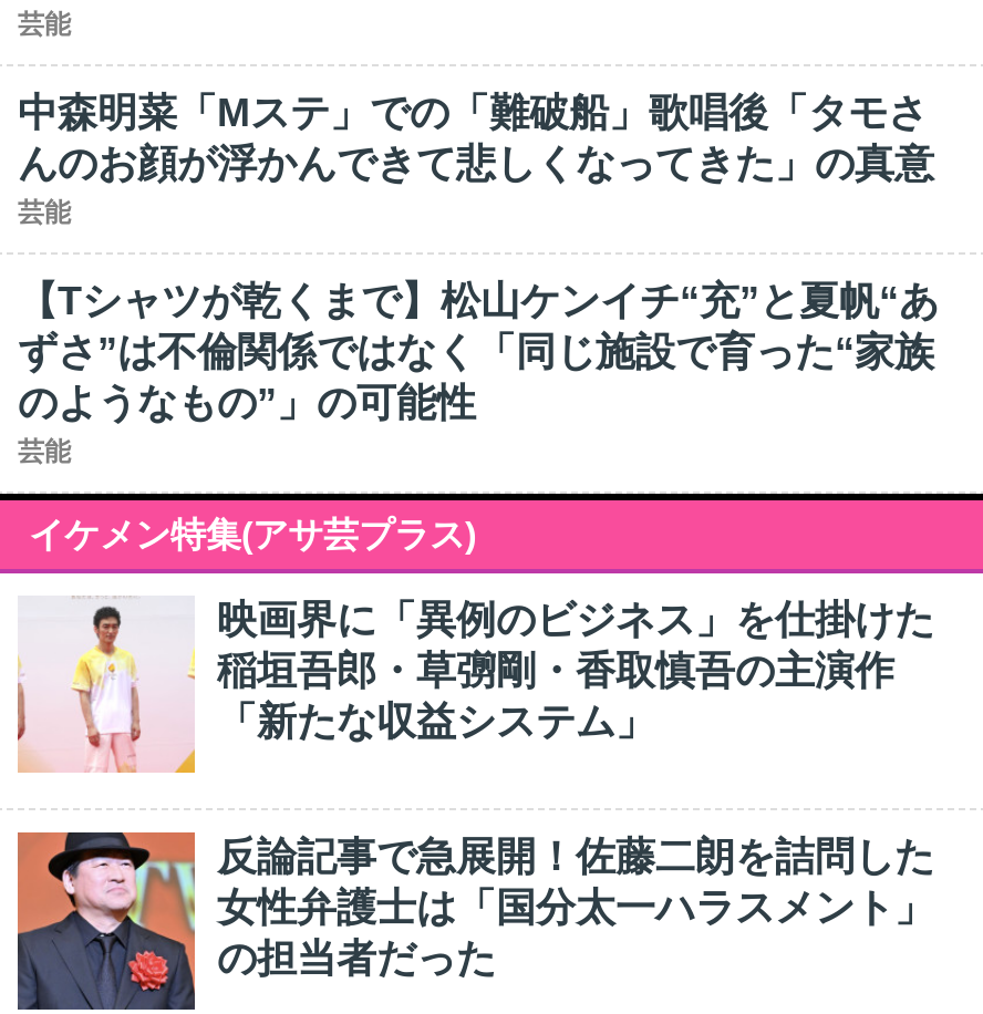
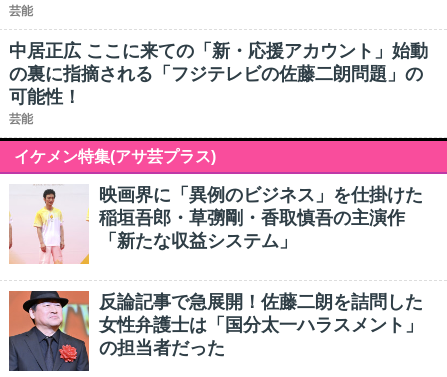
[18,90,939,424] 中森明菜「Mステ」での「難破船」歌唱後「タモさ | んのお顔が浮かんできて悲しくなってきた」の真意 | 芸能 | 【Tシャツが乾くまで】松山ケンイチ“充”と夏帆“あ | ずさ”は不倫関係ではなく「同じ施設で育った“家族 | のようなもの”」の可能性 -> [9,40,428,106] 中居正広 ここに来ての「新・応援アカウント」始動 | の裏に指摘される「フジテレビの佐藤二朗問題」の | 可能性！

